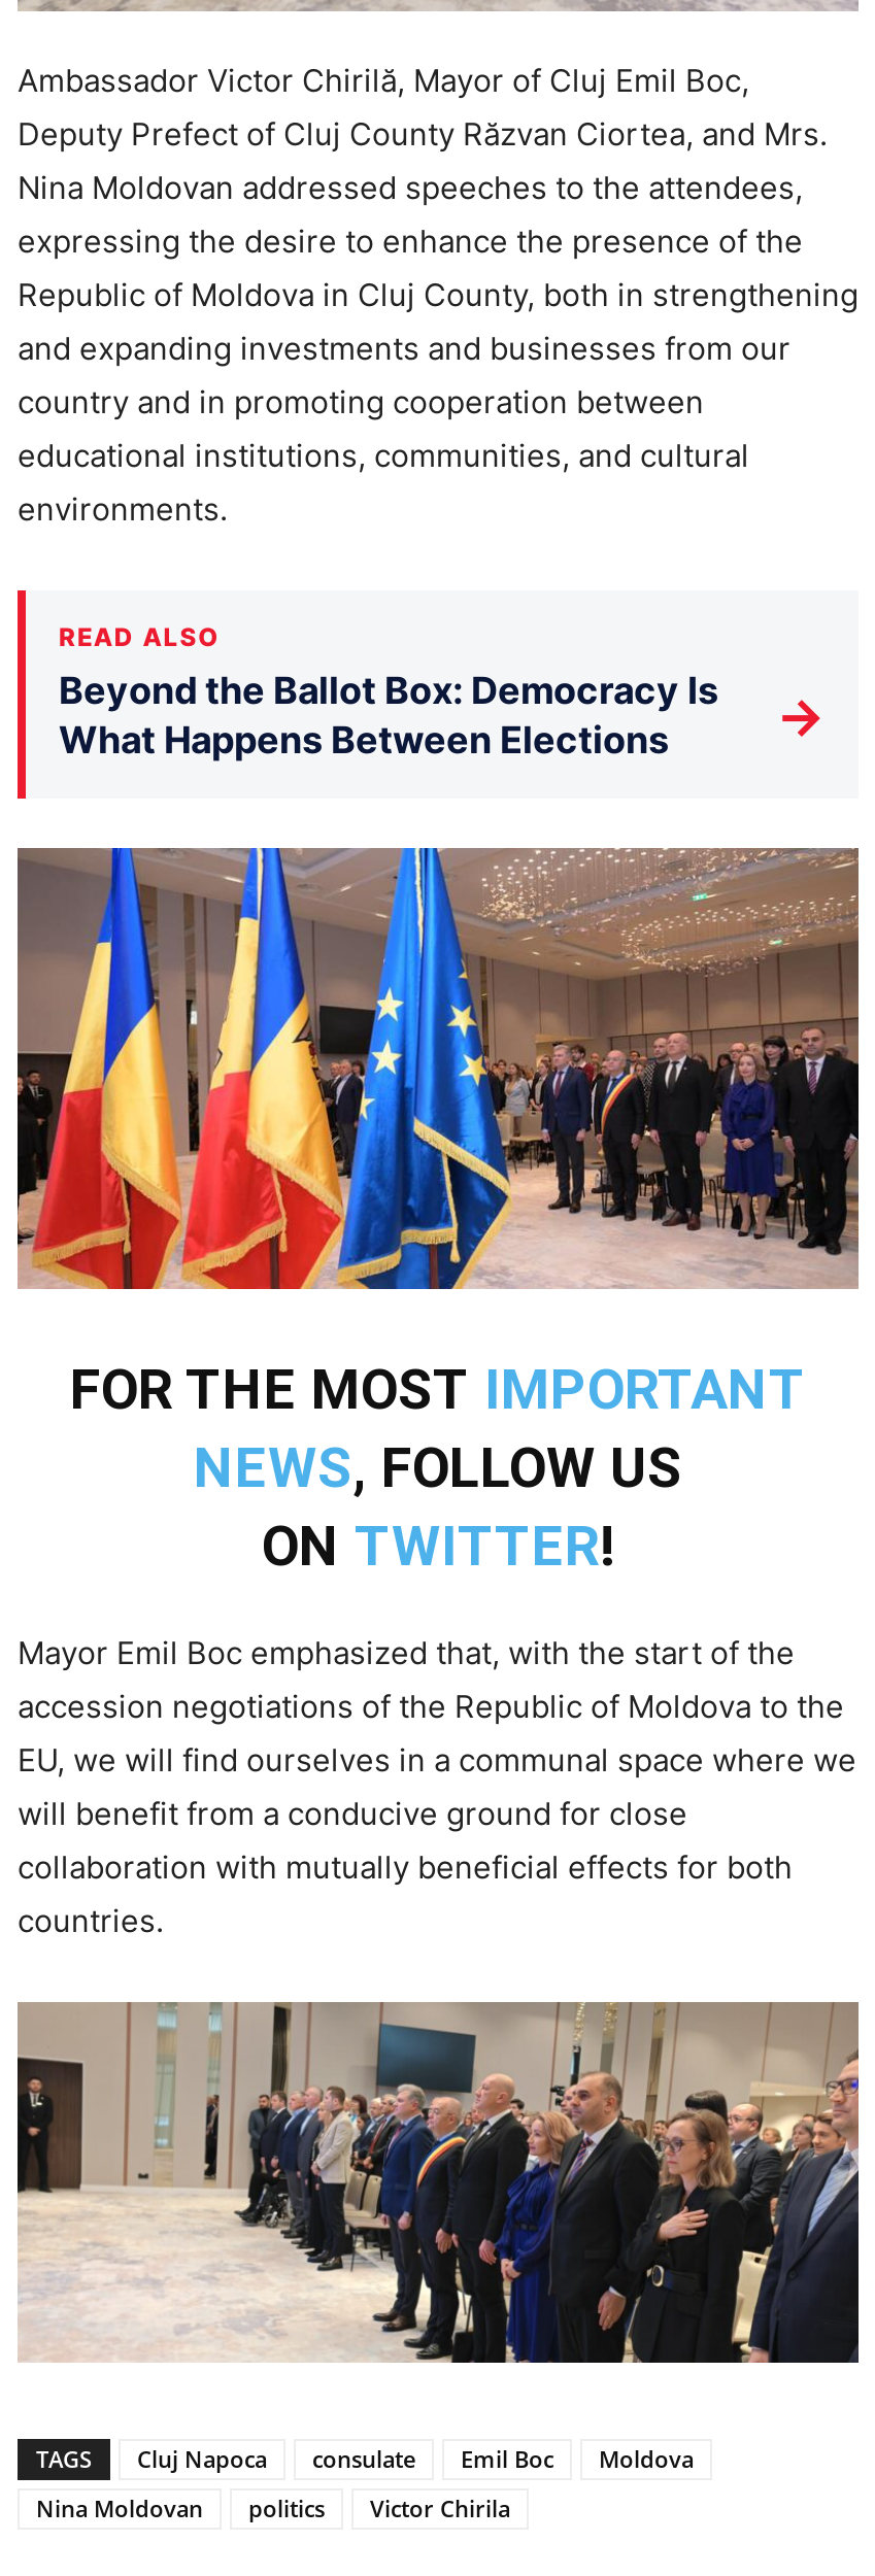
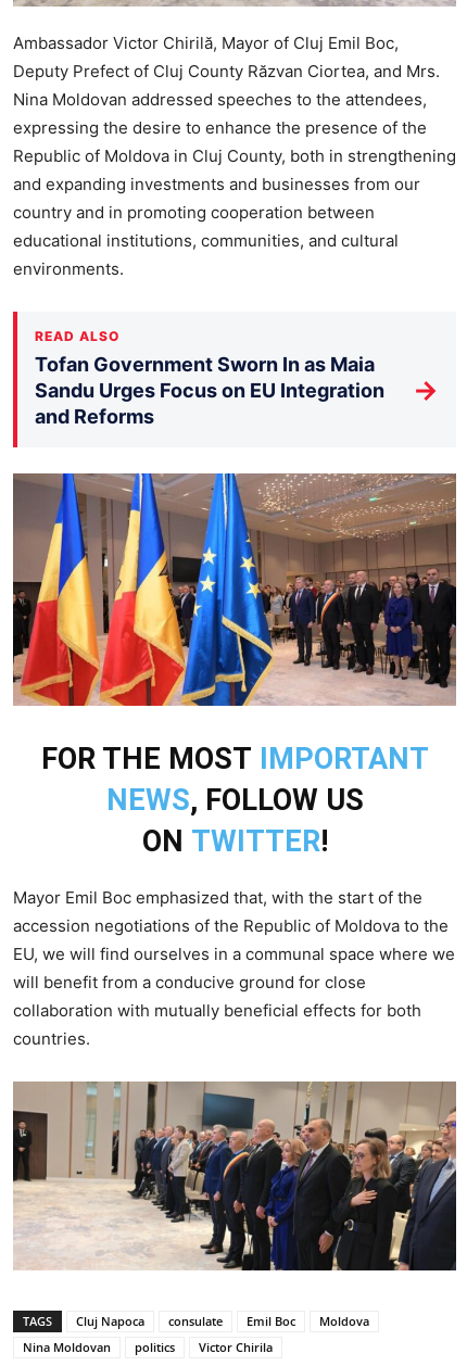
[59,669,718,762] Beyond the Ballot Box: Democracy Is | What Happens Between Elections -> [35,353,384,428] Tofan Government Sworn In as Maia | Sandu Urges Focus on EU Integration | and Reforms

